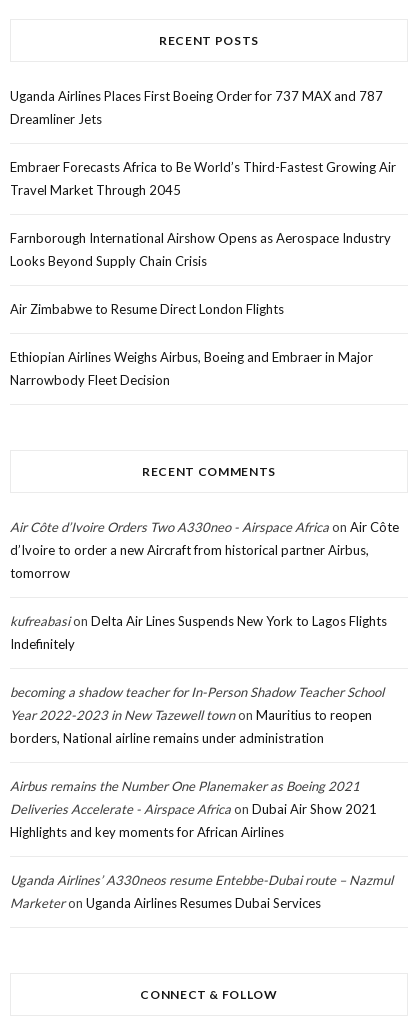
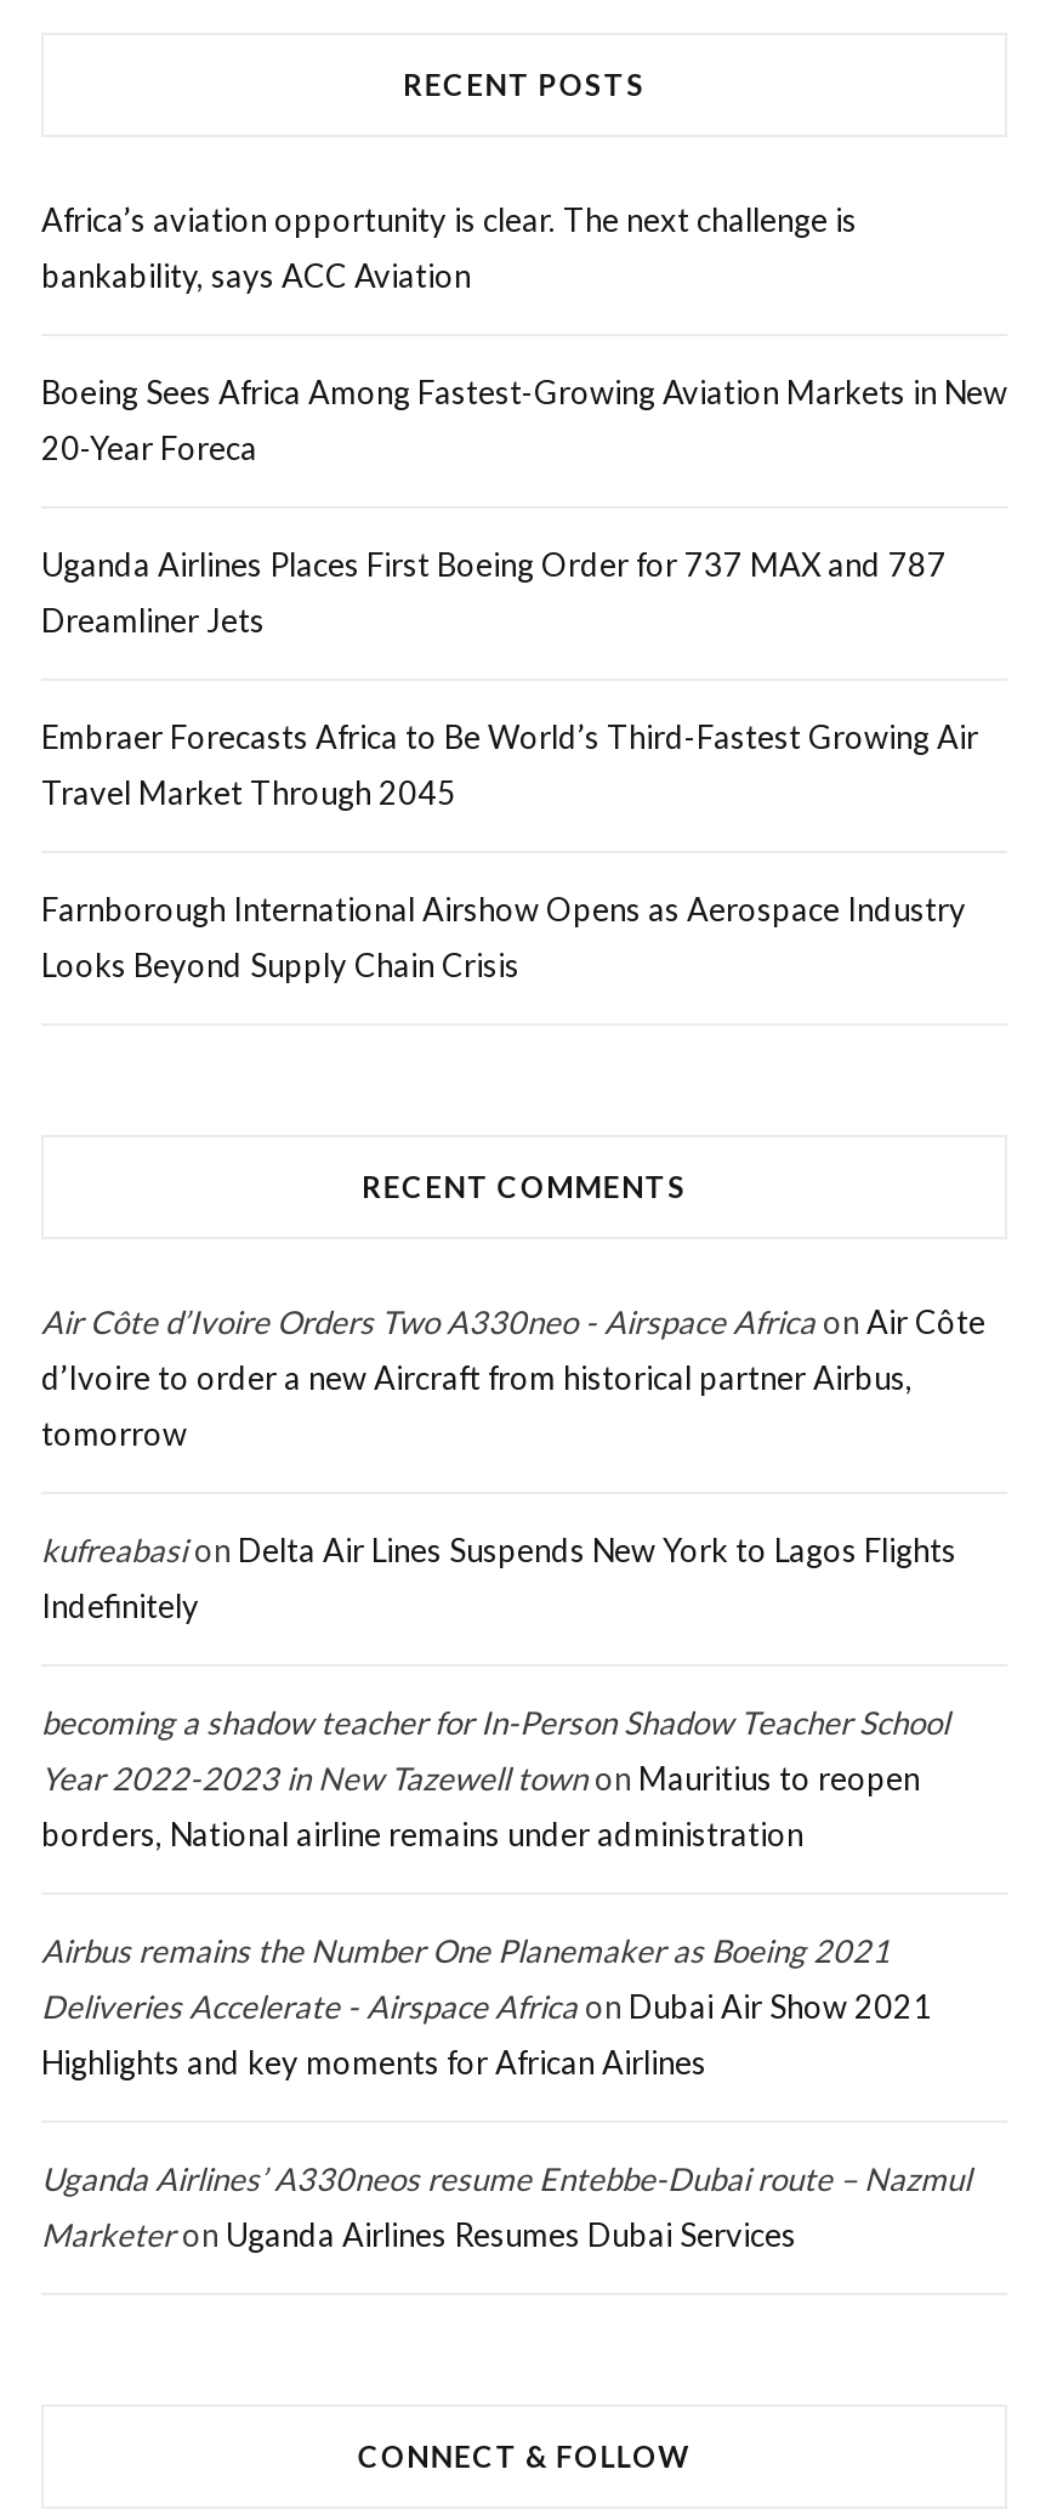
none -> [41,200,1007,467] Africa’s aviation opportunity is clear. The next challenge is | bankability, says ACC Aviation | Boeing Sees Africa Among Fastest-Growing Aviation Markets in New | 20-Year Foreca
moved [10,88,396,269] -> [41,545,978,984]: Uganda Airlines Places First Boeing Order for 737 MAX and 787 | Dreamliner Jets | Embraer Forecasts Africa to Be World’s Third-Fastest Growing Air | Travel Market Through 2045 | Farnborough International Airshow Opens as Aerospace Industry | Looks Beyond Supply Chain Crisis
[10,301,373,388] Air Zimbabwe to Resume Direct London Flights | Ethiopian Airlines Weighs Airbus, Boeing and Embraer in Major | Narrowbody Fleet Decision -> none

